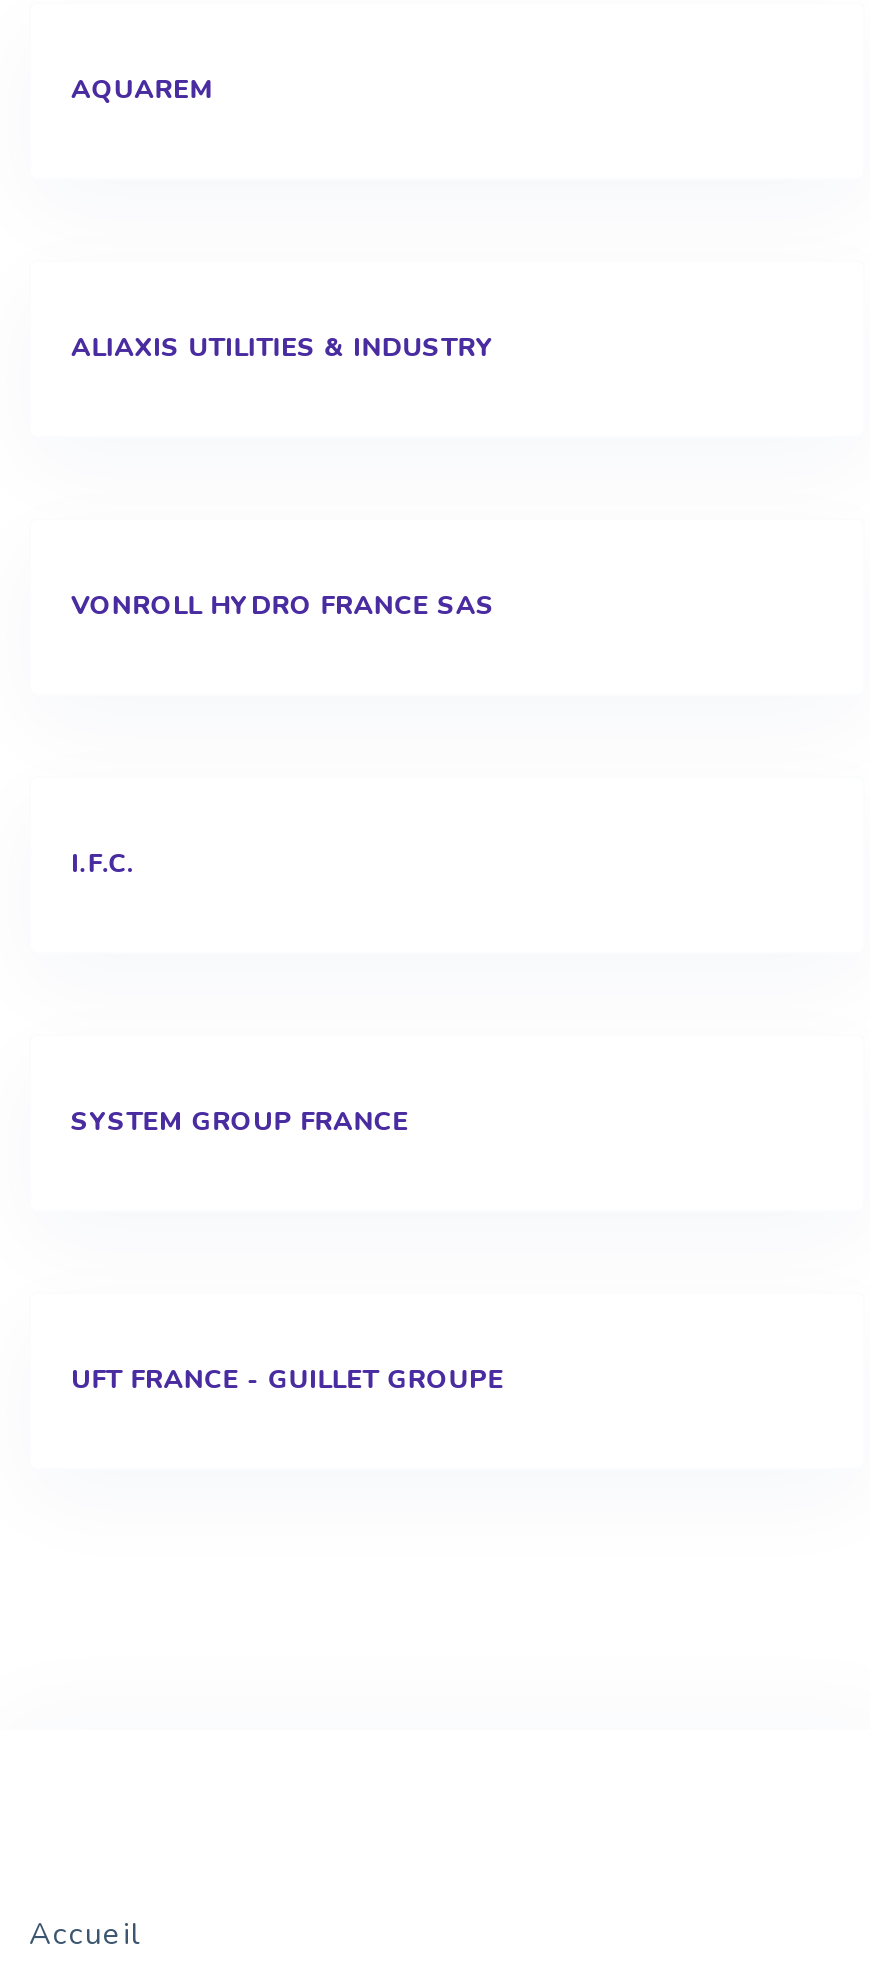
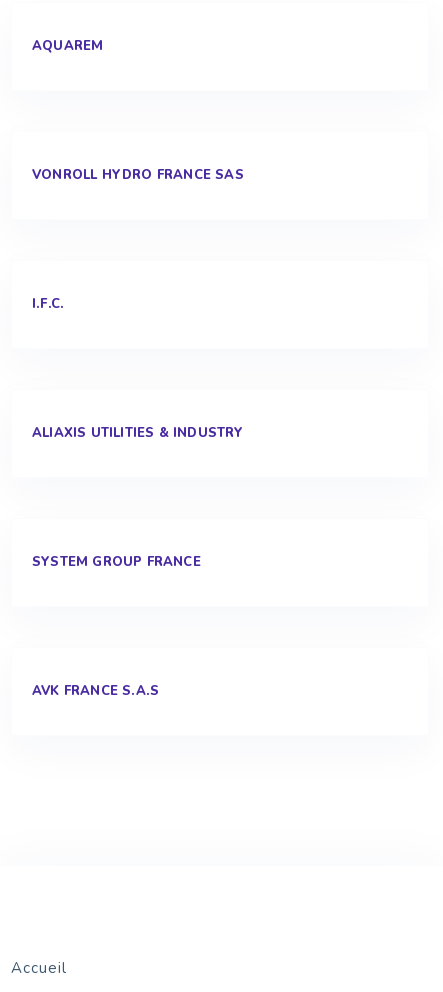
moved [71,329,494,365] -> [32,424,244,442]: ALIAXIS UTILITIES & INDUSTRY
moved [71,587,495,881] -> [32,166,244,313]: VONROLL HYDRO FRANCE SAS | I.F.C.
[71,1361,504,1397] UFT FRANCE - GUILLET GROUPE -> [32,682,159,700] AVK FRANCE S.A.S

